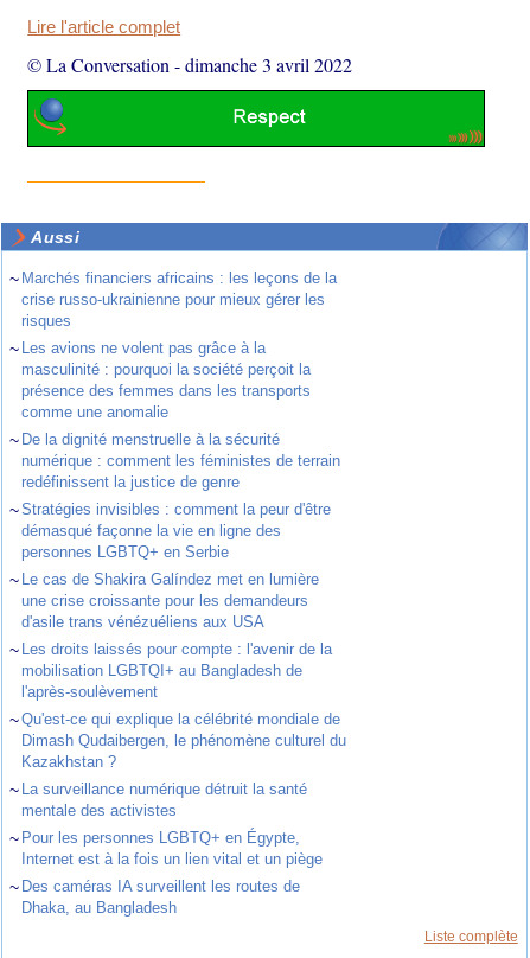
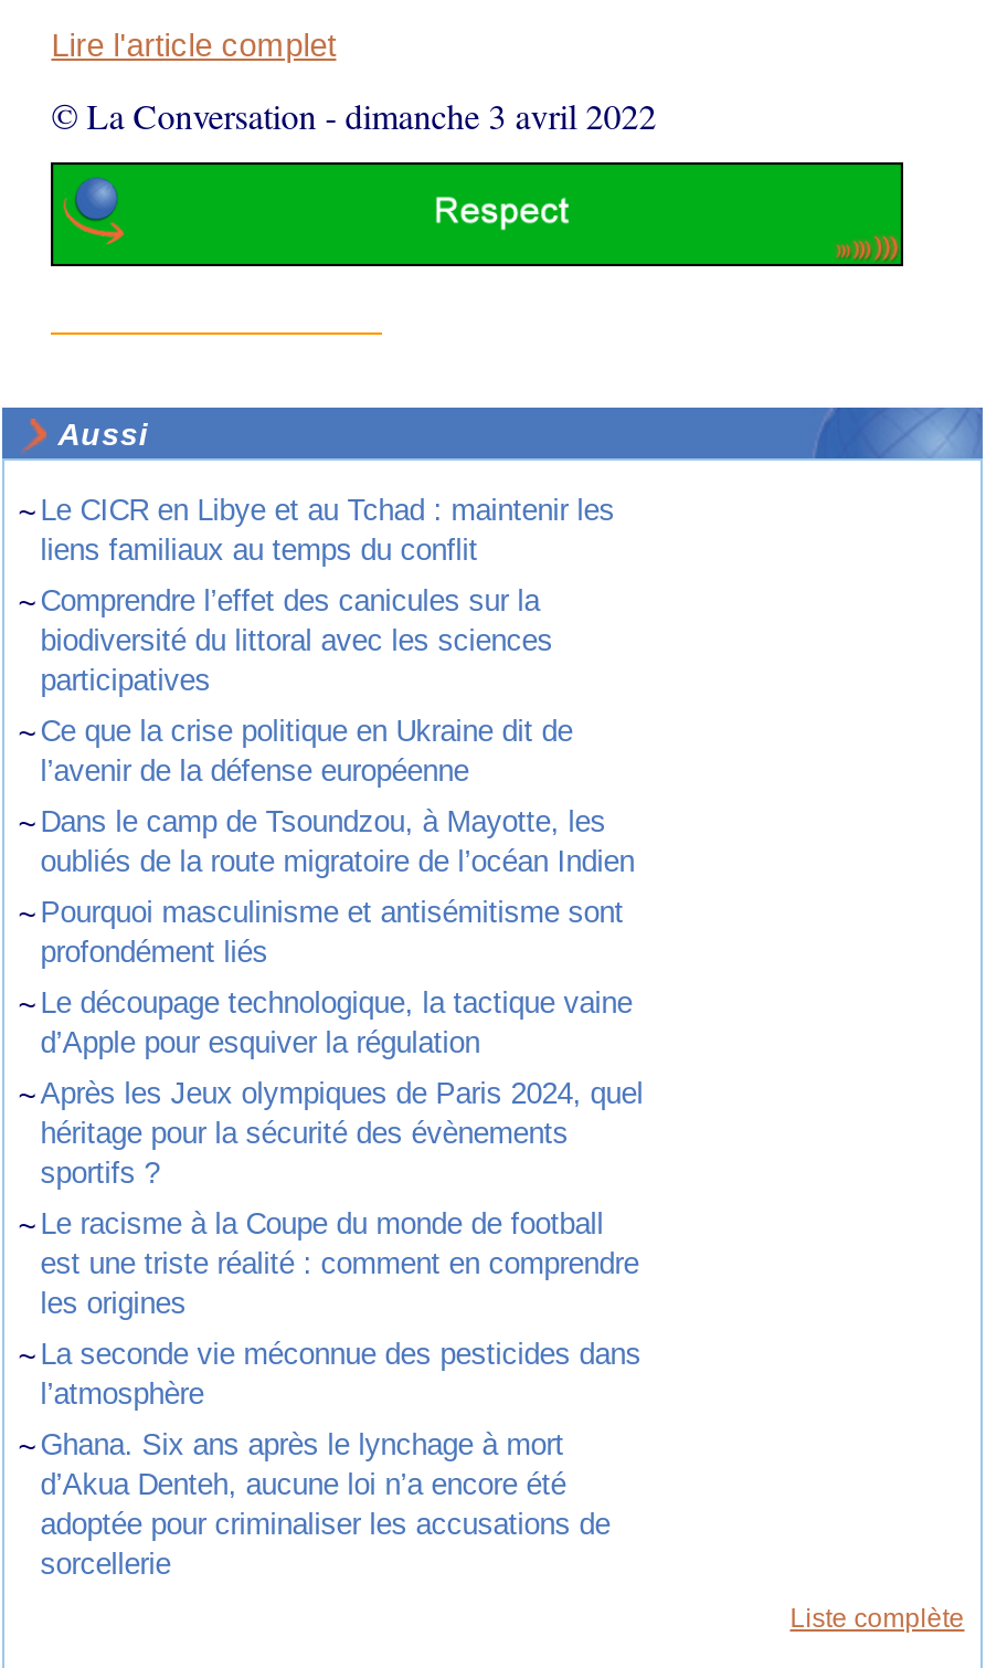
[10,269,337,329] ~ Marchés financiers africains : les leçons de la | crise russo-ukrainienne pour mieux gérer les | risques -> [18,495,614,568] ~ Le CICR en Libye et au Tchad : maintenir les | liens familiaux au temps du conflit
[10,339,311,421] ~ Les avions ne volent pas grâce à la | masculinité : pourquoi la société perçoit la | présence des femmes dans les transports | comme une anomalie -> [18,586,553,699] ~ Comprendre l’effet des canicules sur la | biodiversité du littoral avec les sciences | participatives
[10,430,341,491] ~ De la dignité menstruelle à la sécurité | numérique : comment les féministes de terrain | redéfinissent la justice de genre -> [18,716,572,789] ~ Ce que la crise politique en Ukraine dit de | l’avenir de la défense européenne
[10,500,331,560] ~ Stratégies invisibles : comment la peur d'être | démasqué façonne la vie en ligne des | personnes LGBTQ+ en Serbie -> [18,807,634,880] ~ Dans le camp de Tsoundzou, à Mayotte, les | oubliés de la route migratoire de l’océan Indien
[10,570,319,630] ~ Le cas de Shakira Galíndez met en lumière | une crise croissante pour les demandeurs | d'asile trans vénézuéliens aux USA -> [18,897,623,970] ~ Pourquoi masculinisme et antisémitisme sont | profondément liés
[10,640,332,700] ~ Les droits laissés pour compte : l'avenir de la | mobilisation LGBTQI+ au Bangladesh de | l'après-soulèvement -> [18,988,632,1061] ~ Le découpage technologique, la tactique vaine | d’Apple pour esquiver la régulation
[10,710,346,770] ~ Qu'est-ce qui explique la célébrité mondiale de | Dimash Qudaibergen, le phénomène culturel du | Kazakhstan ? -> [18,1079,643,1191] ~ Après les Jeux olympiques de Paris 2024, quel | héritage pour la sécurité des évènements | sportifs ?
[10,780,307,819] ~ La surveillance numérique détruit la santé | mentale des activistes -> [18,1209,639,1322] ~ Le racisme à la Coupe du monde de football | est une triste réalité : comment en comprendre | les origines
[10,828,323,868] ~ Pour les personnes LGBTQ+ en Égypte, | Internet est à la fois un lien vital et un piège -> [18,1339,641,1412] ~ La seconde vie méconnue des pesticides dans | l’atmosphère
[10,877,300,916] ~ Des caméras IA surveillent les routes de | Dhaka, au Bangladesh -> [18,1430,610,1582] ~ Ghana. Six ans après le lynchage à mort | d’Akua Denteh, aucune loi n’a encore été | adoptée pour criminaliser les accusations de | sorcellerie

